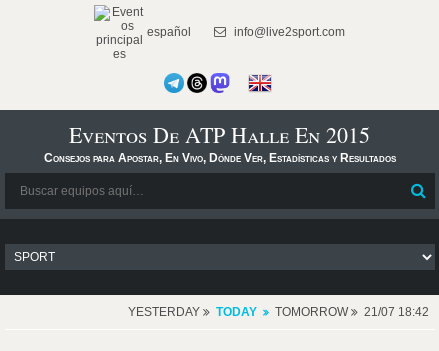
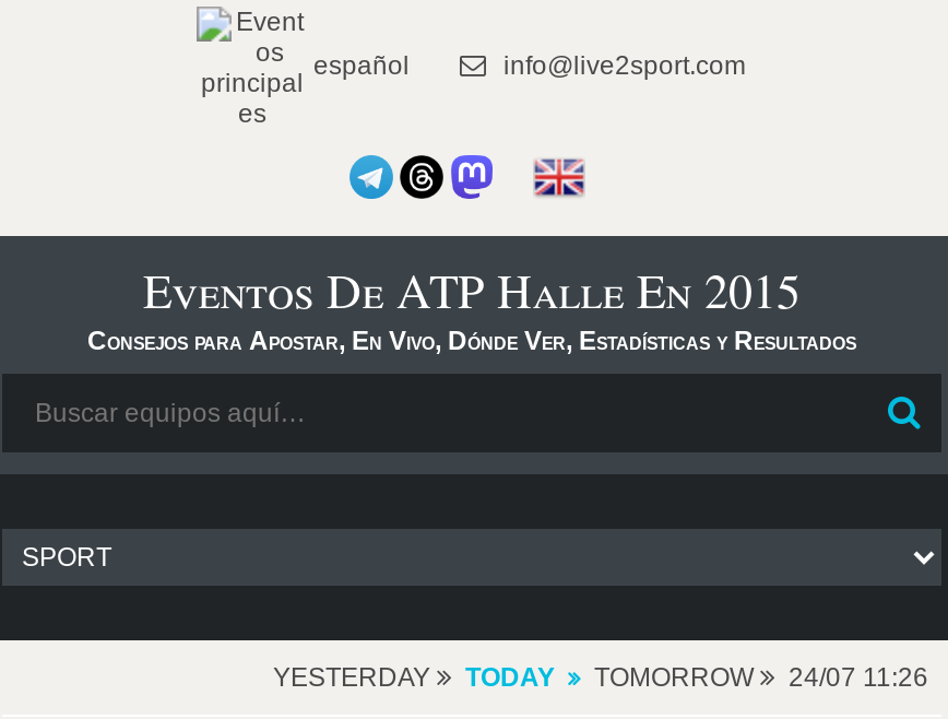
[128,305,429,319] YESTERDAY TODAY TOMORROW 21/07 18:42 -> [273,662,928,693] YESTERDAY TODAY TOMORROW 24/07 11:26

